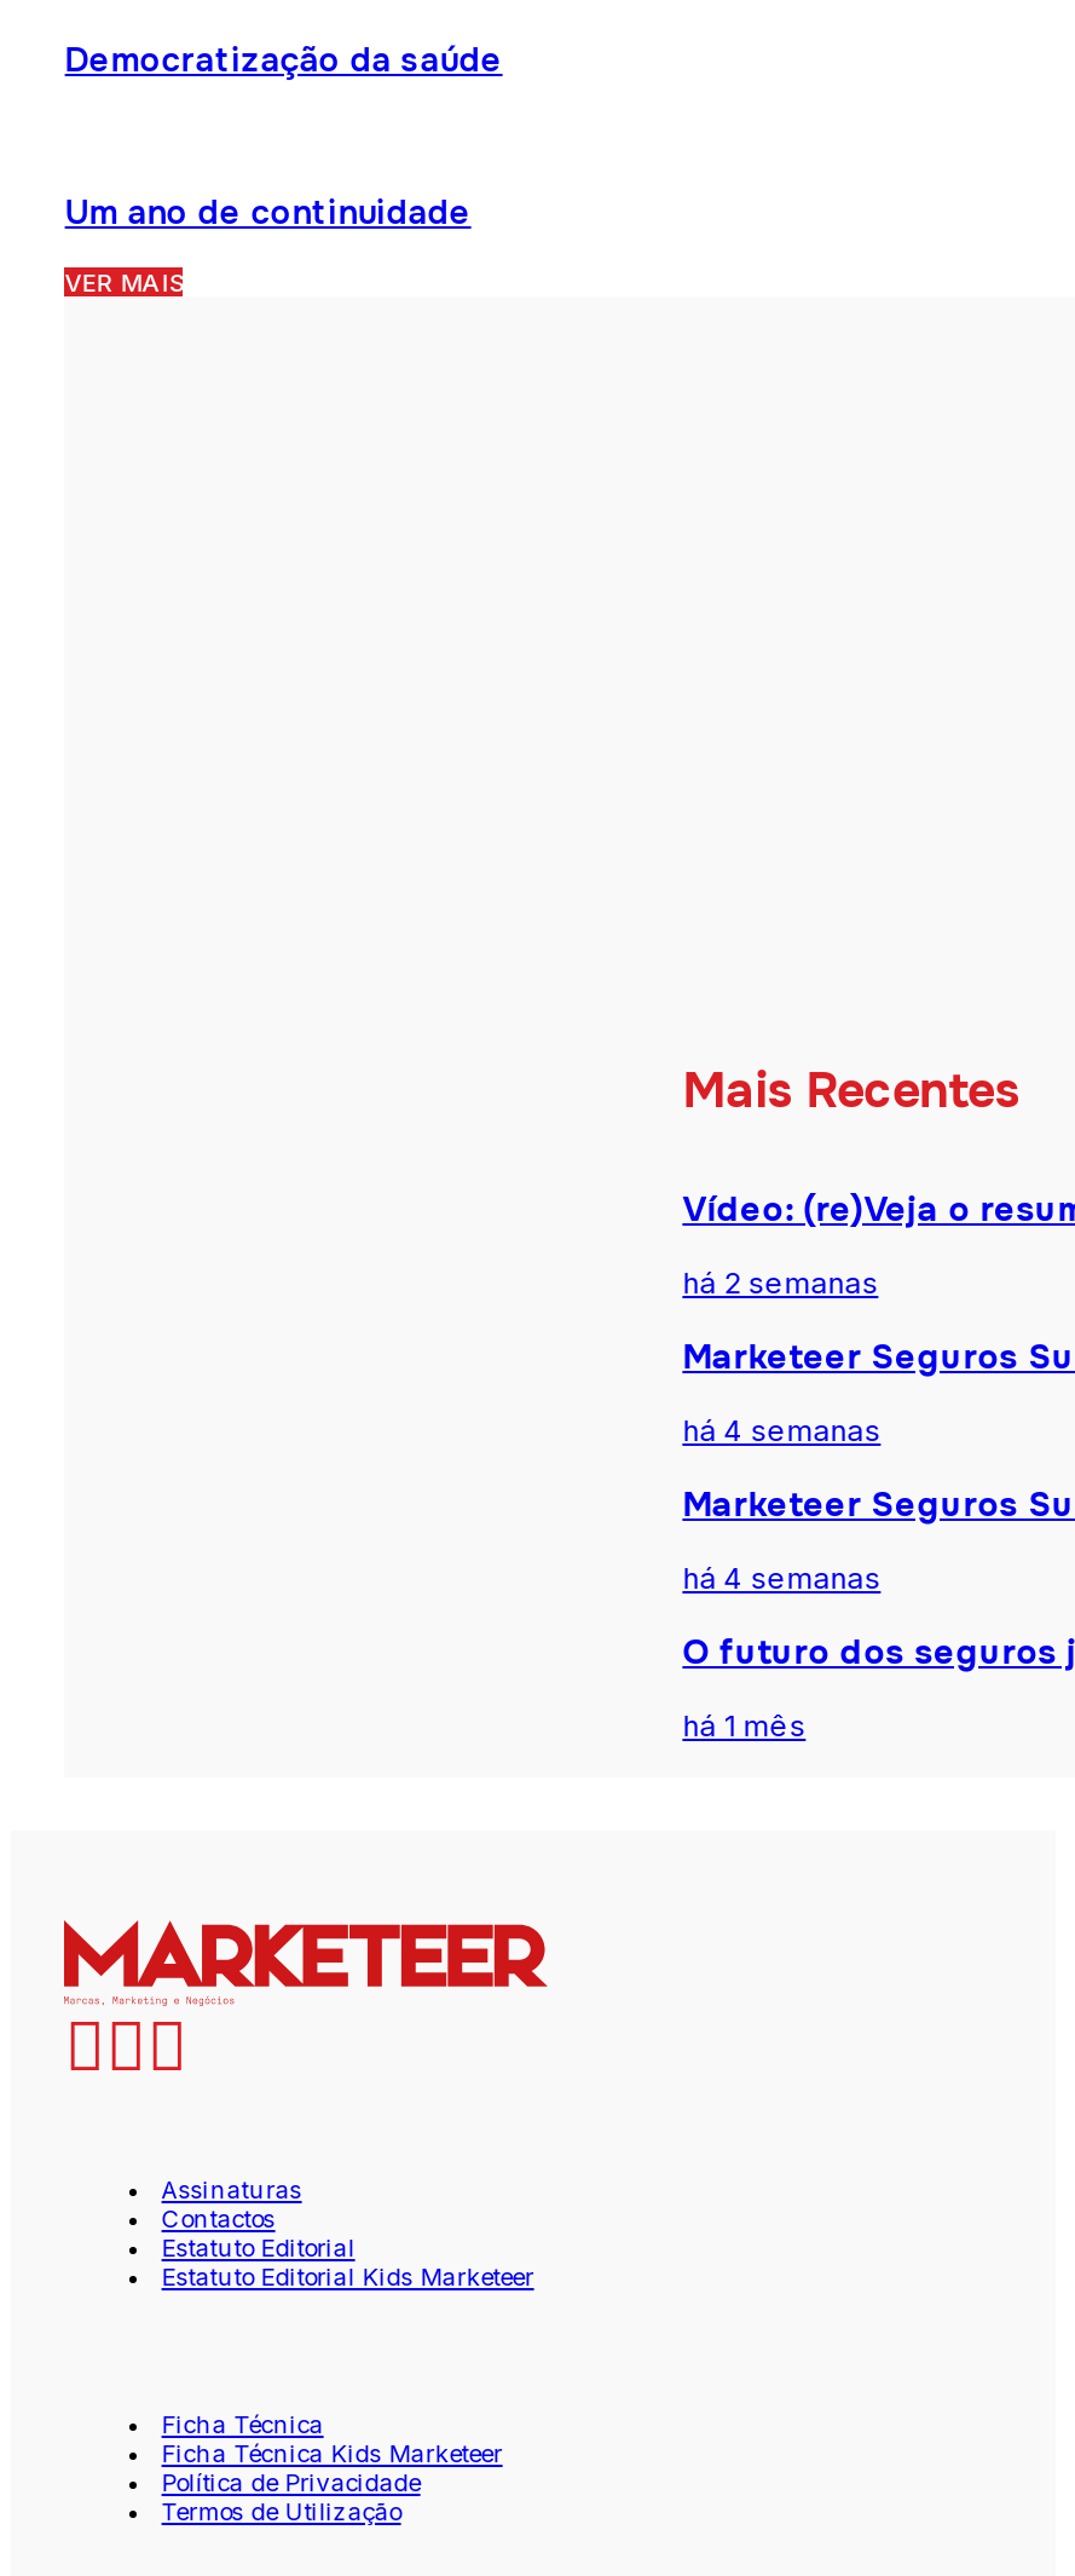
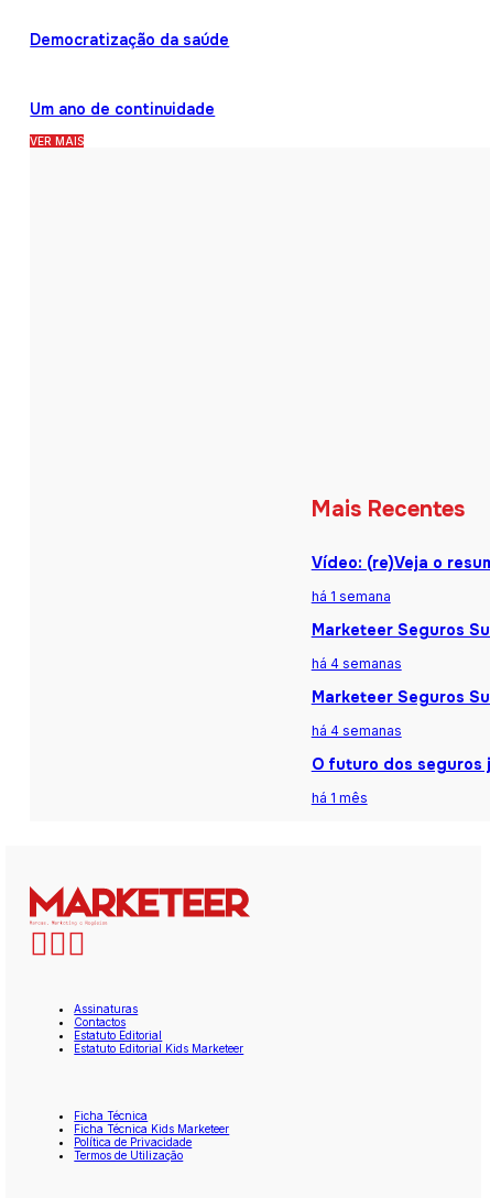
[682,1265,878,1301] há 2 semanas -> [311,588,391,605] há 1 semana

